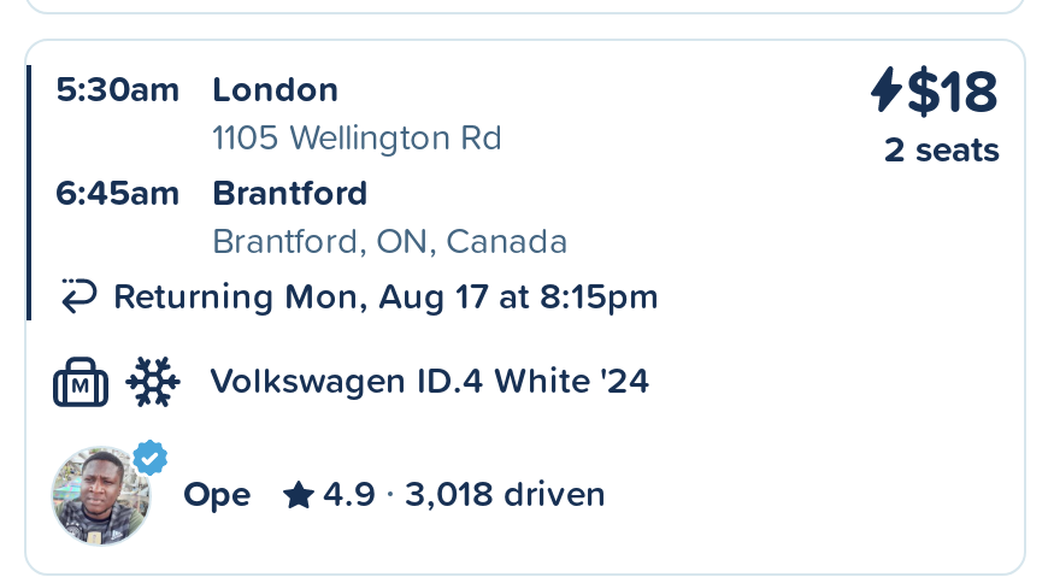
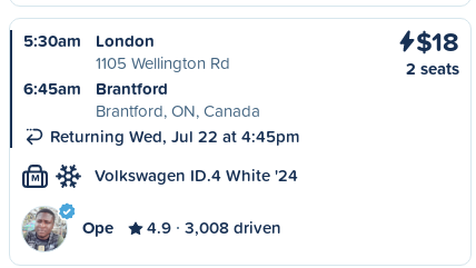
[113,270,660,320] Returning Mon, Aug 17 at 8:15pm -> [50,125,300,148] Returning Wed, Jul 22 at 4:45pm
[183,467,607,518] Ope 4.9 3,018 driven -> [82,216,281,239] Ope 4.9 3,008 driven

